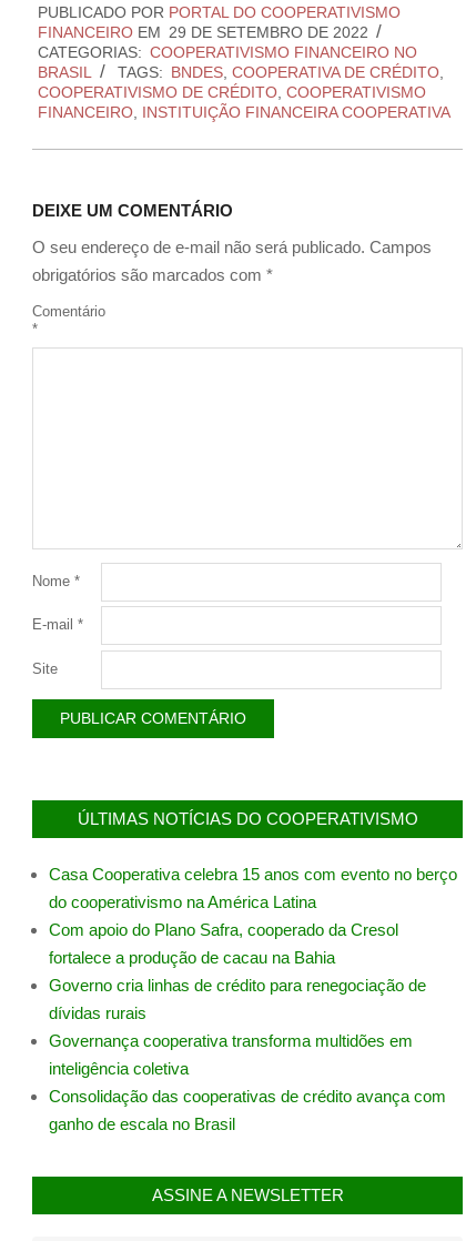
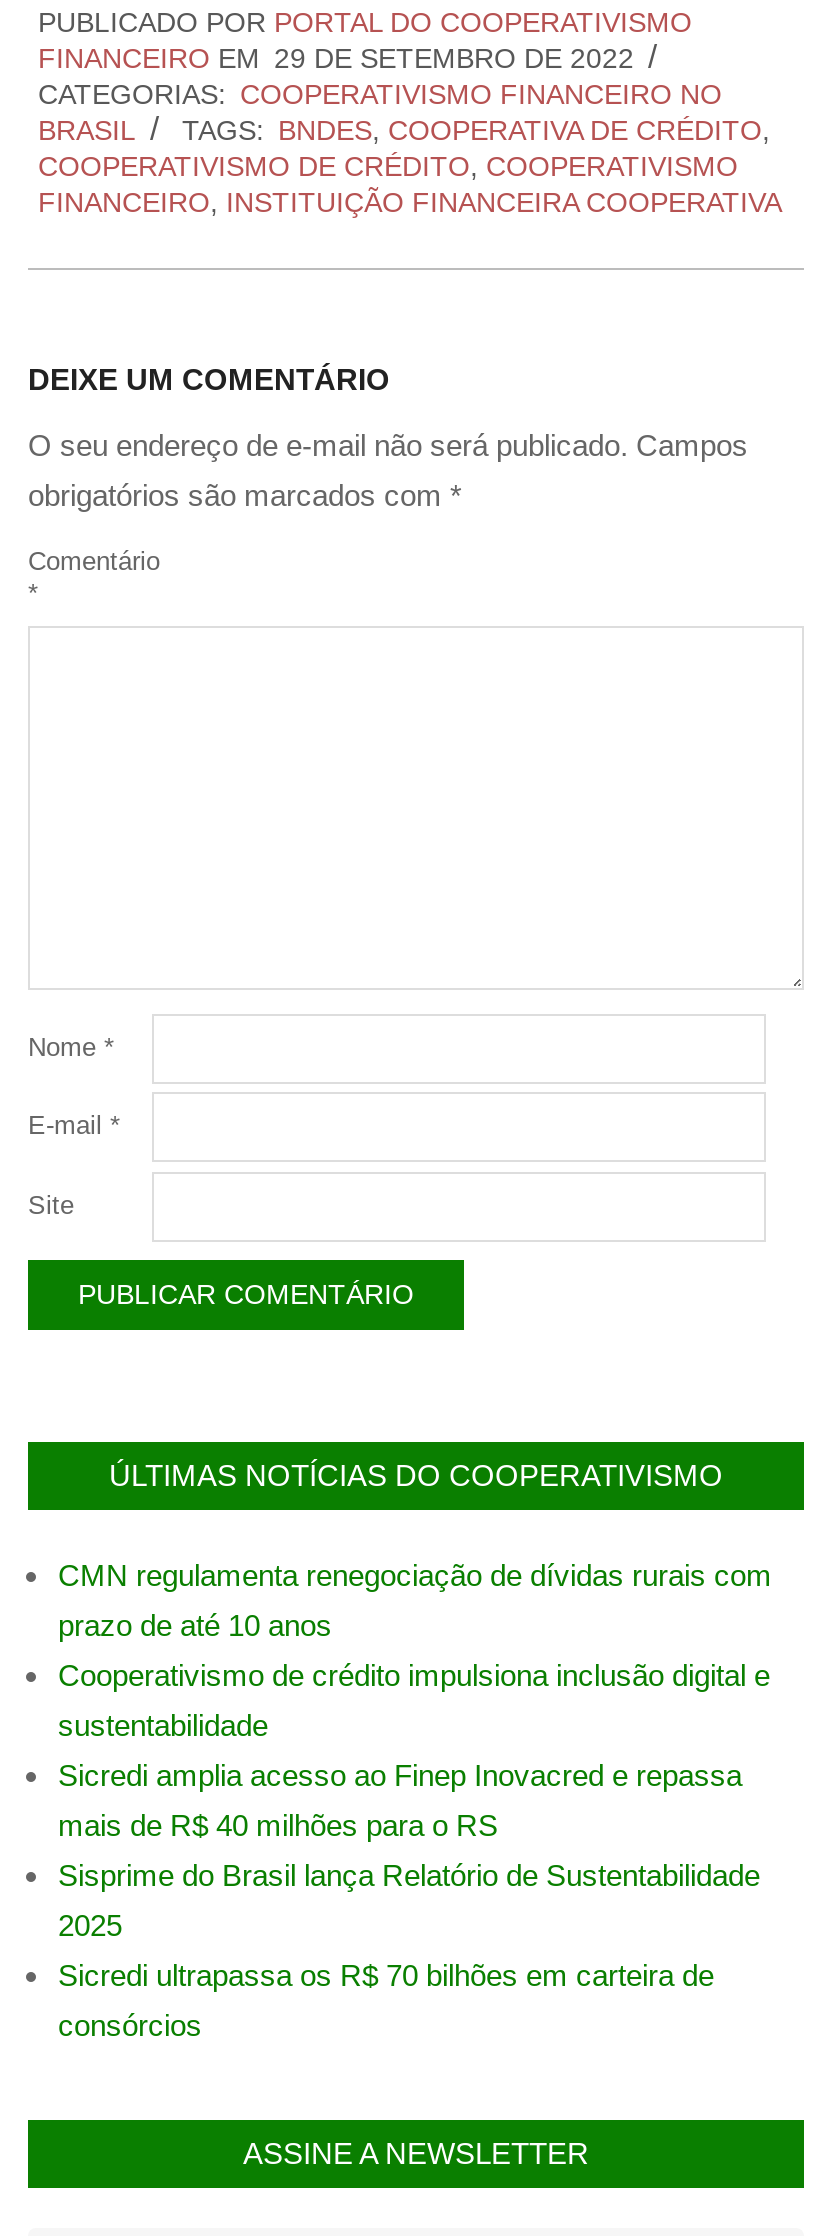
[49,865,457,884] Casa Cooperativa celebra 15 anos com evento no berço -> [58,1559,772,1593] CMN regulamenta renegociação de dívidas rurais com
[49,893,316,912] do cooperativismo na América Latina -> [58,1609,332,1643] prazo de até 10 anos
[49,921,398,940] Com apoio do Plano Safra, cooperado da Cresol -> [58,1659,770,1693] Cooperativismo de crédito impulsiona inclusão digital e
[49,949,335,967] fortalece a produção de cacau na Bahia -> [58,1709,268,1743] sustentabilidade
[49,976,426,995] Governo cria linhas de crédito para renegociação de -> [58,1759,742,1793] Sicredi amplia acesso ao Finep Inovacred e repassa
[49,1004,146,1023] dívidas rurais -> [58,1809,498,1843] mais de R$ 40 milhões para o RS
[49,1032,413,1051] Governança cooperativa transforma multidões em -> [58,1859,760,1893] Sisprime do Brasil lança Relatório de Sustentabilidade
[49,1060,189,1078] inteligência coletiva -> [58,1909,122,1943] 2025
[49,1087,446,1106] Consolidação das cooperativas de crédito avança com -> [58,1959,714,1993] Sicredi ultrapassa os R$ 70 bilhões em carteira de
[49,1115,235,1134] ganho de escala no Brasil -> [58,2009,202,2043] consórcios

